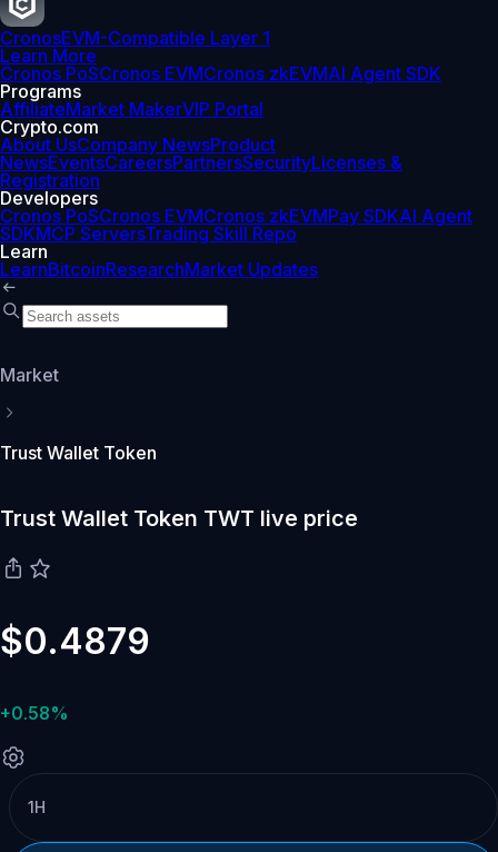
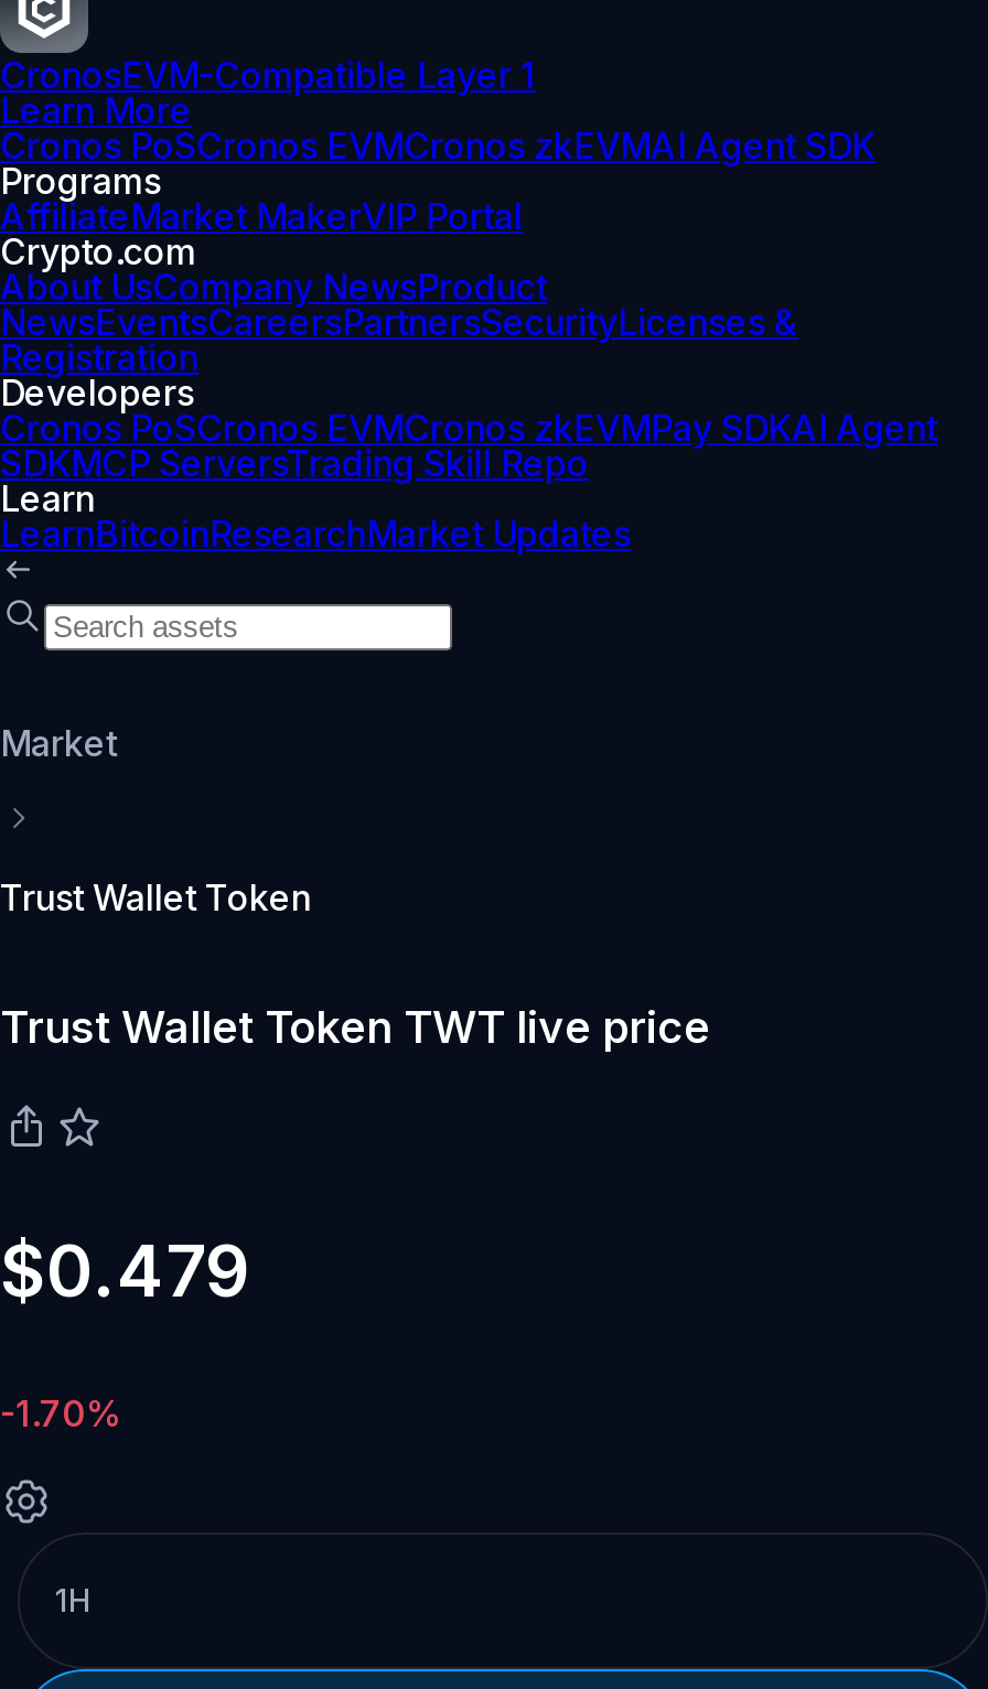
[0,619,150,662] $0.4879 -> [0,1227,251,1313] $0.479
[0,701,69,724] +0.58% -> [0,1390,123,1434] -1.70%

